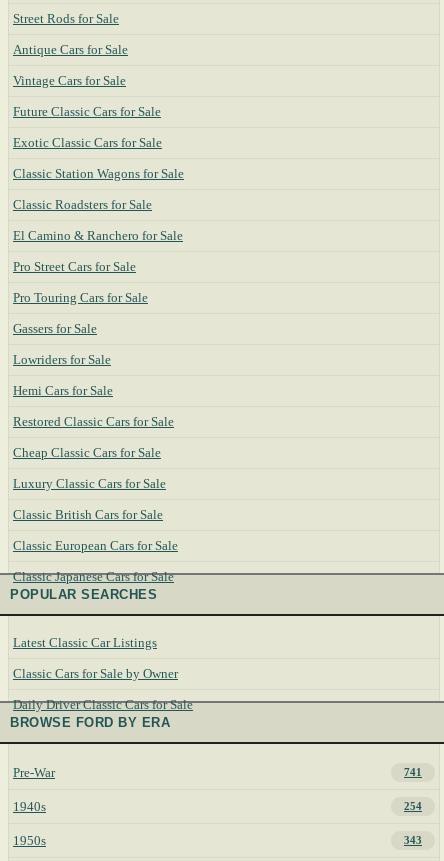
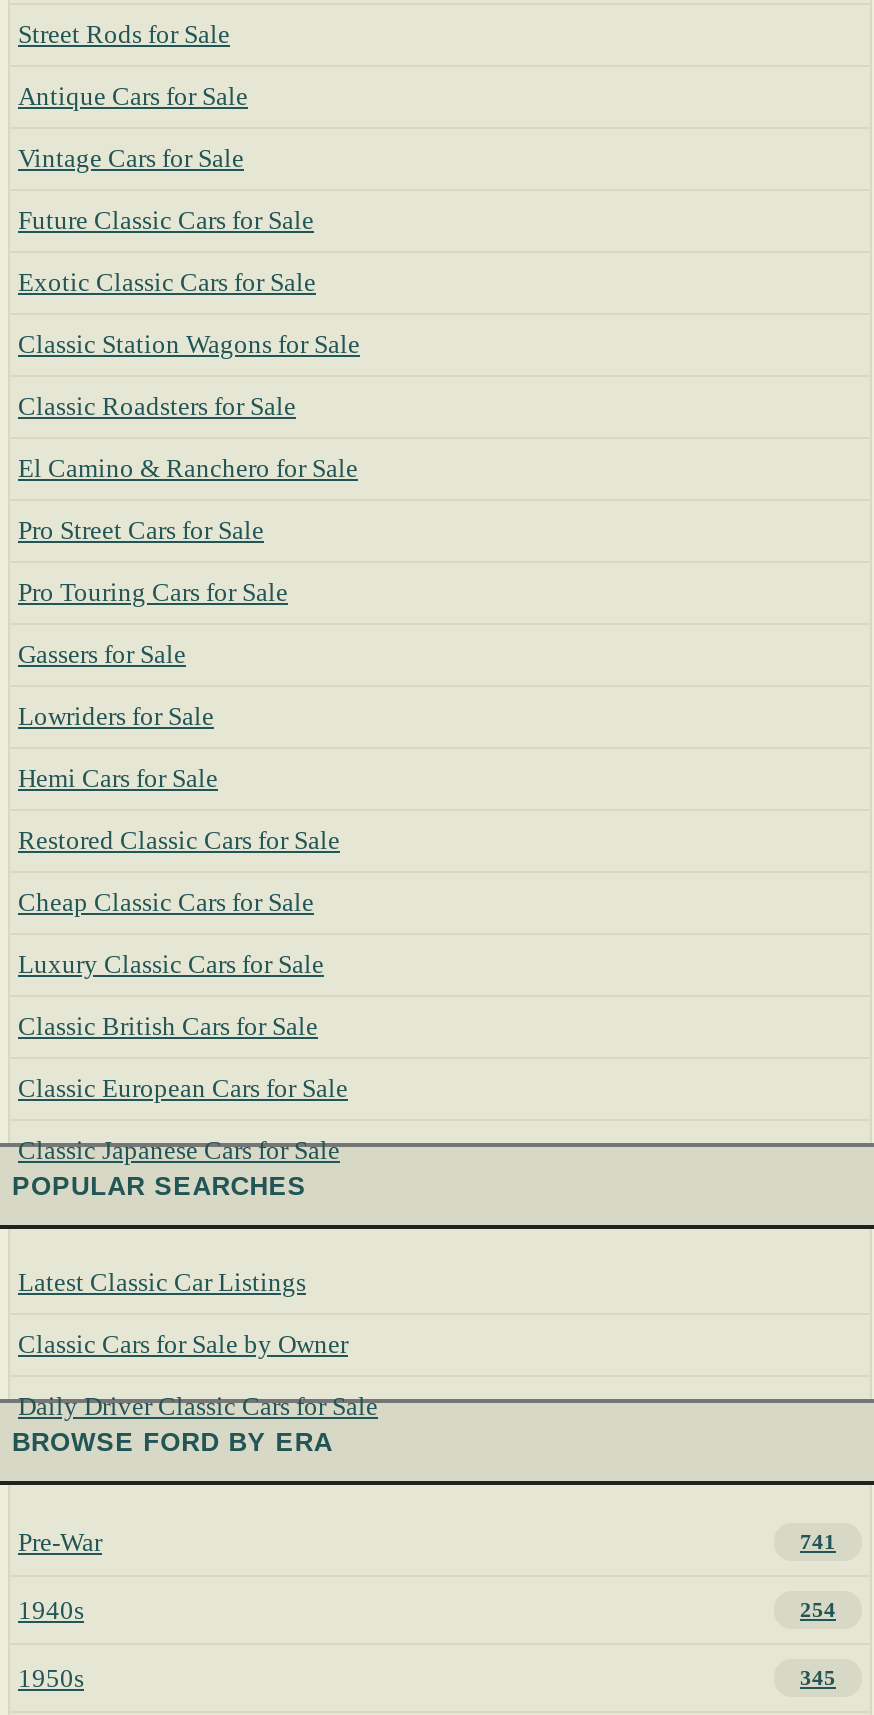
[404,834,422,846] 343 -> [800,1665,836,1689] 345

